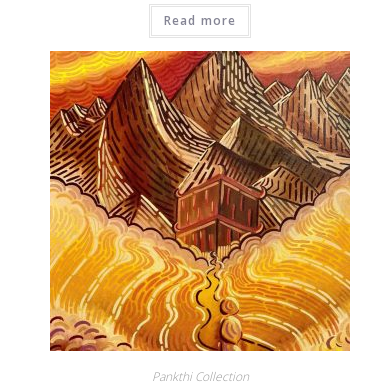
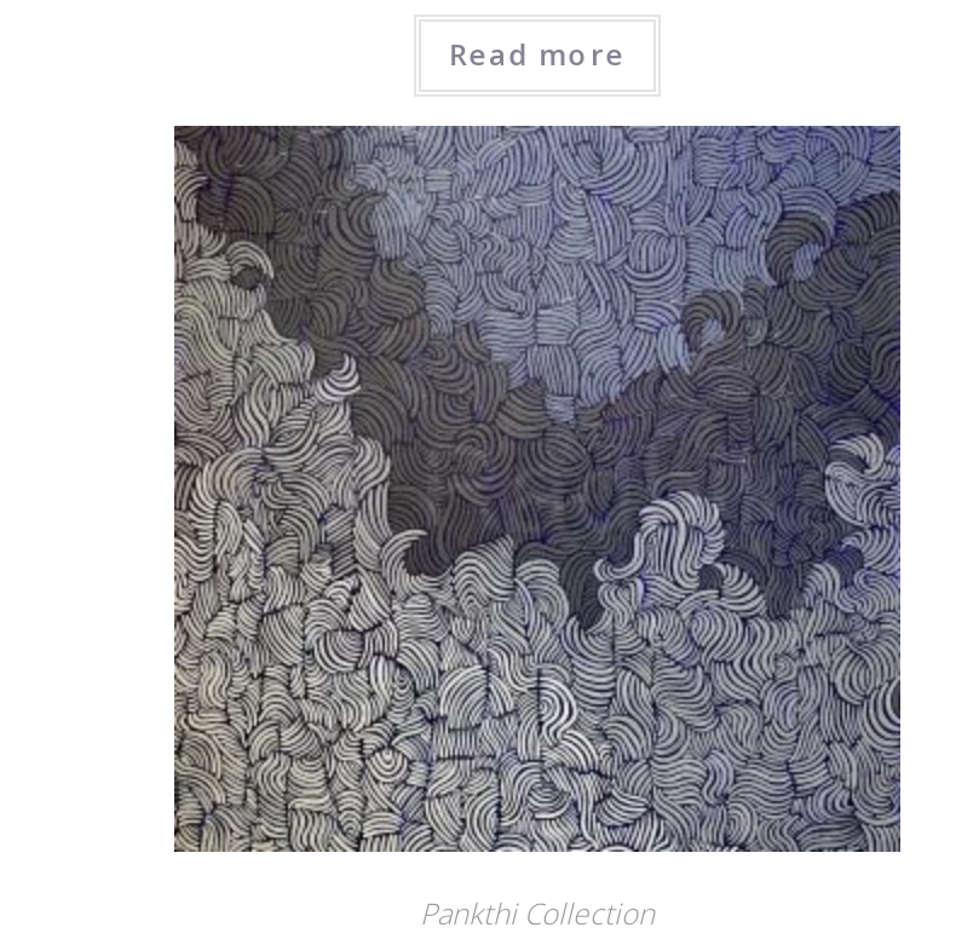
[49,50,351,352] [image] -> [172,122,903,855] [image]

